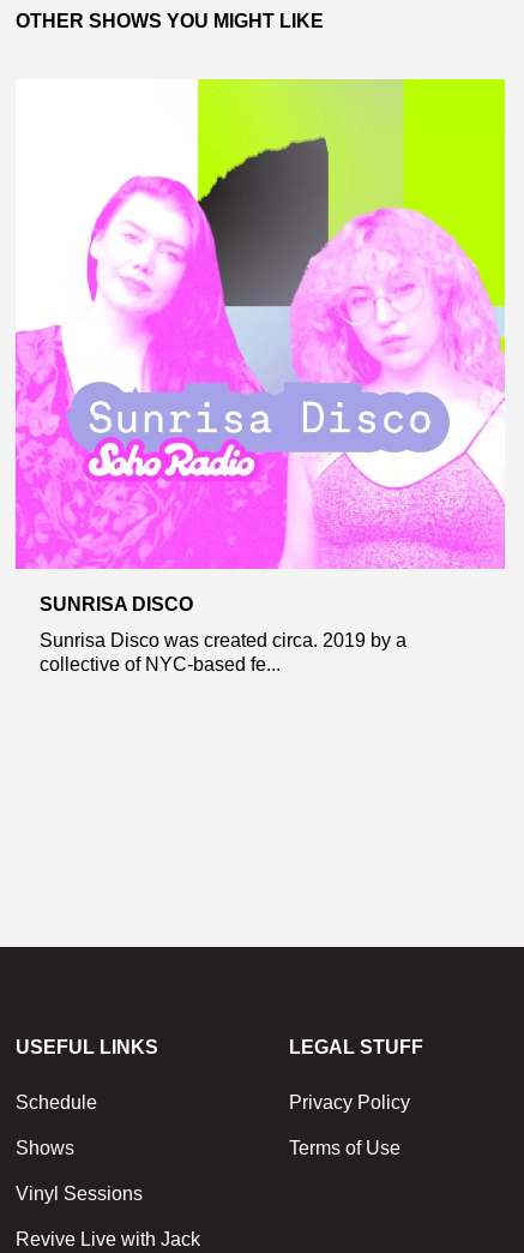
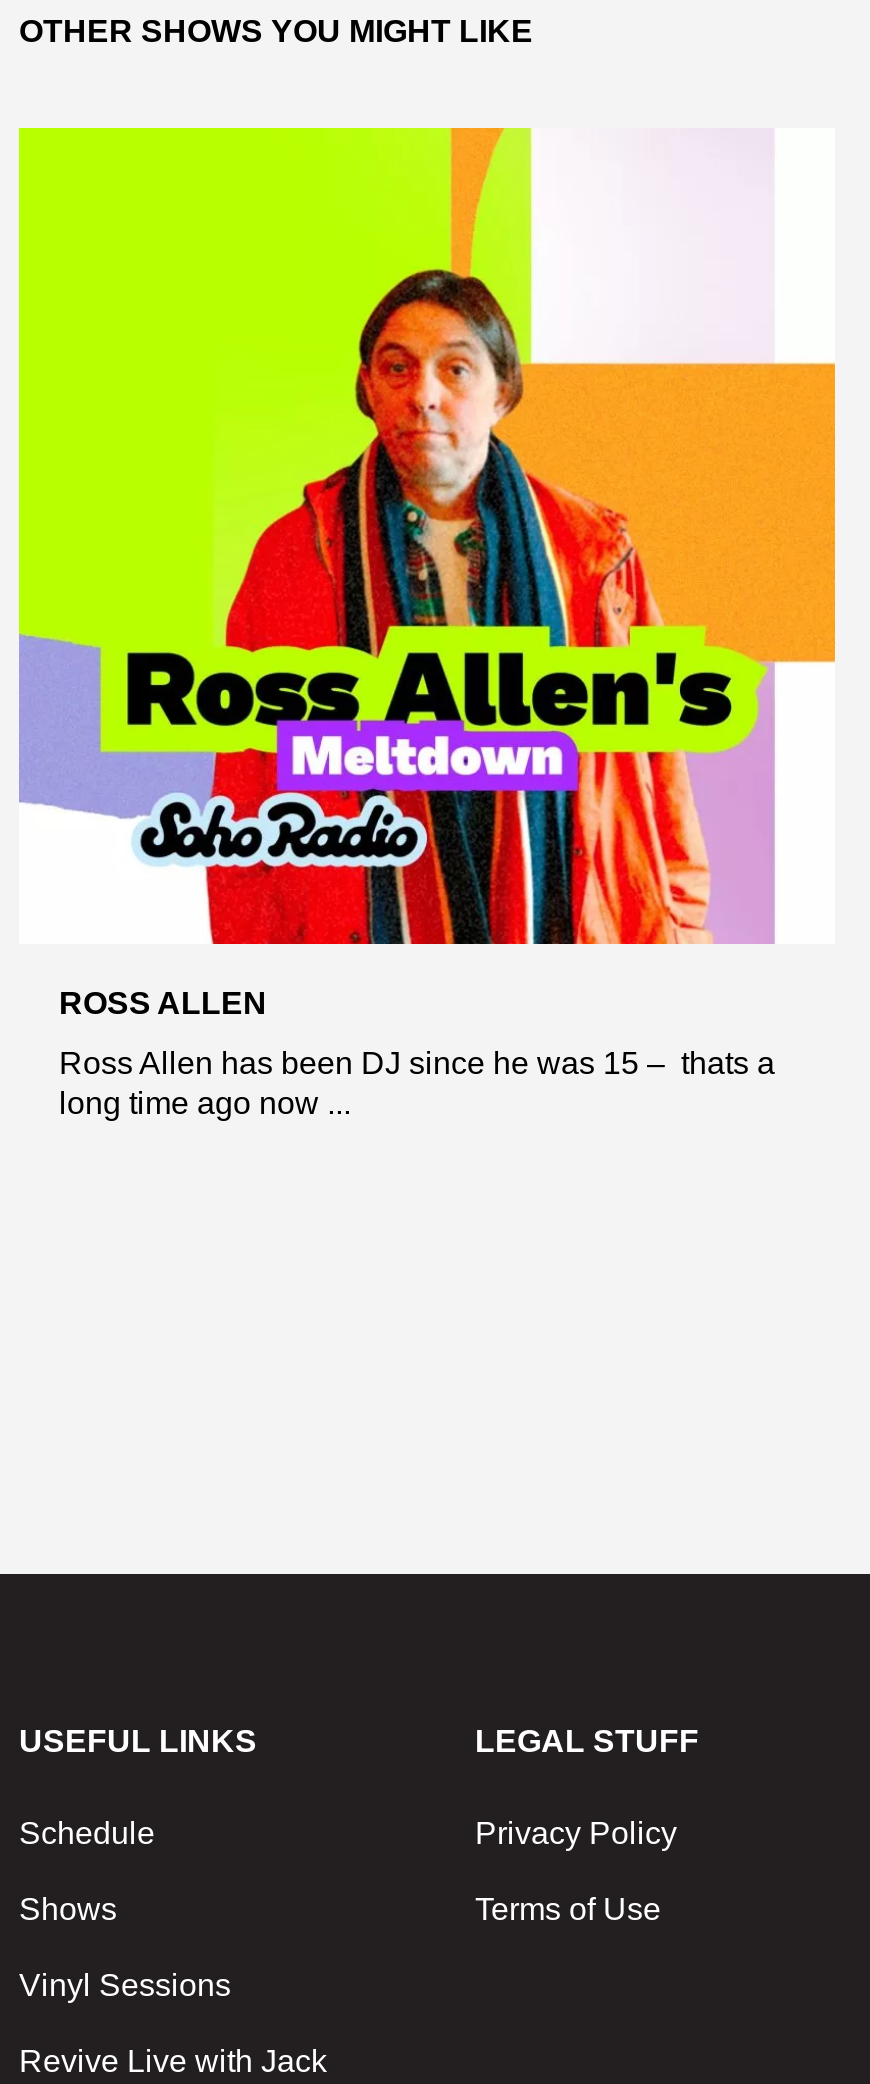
[14,78,506,614] [image] | SUNRISA DISCO -> [17,126,837,1019] [image] | ROSS ALLEN
[40,630,406,674] Sunrisa Disco was created circa. 2019 by a | collective of NYC-based fe... -> [59,1045,775,1119] Ross Allen has been DJ since he was 15 – thats a | long time ago now ...

